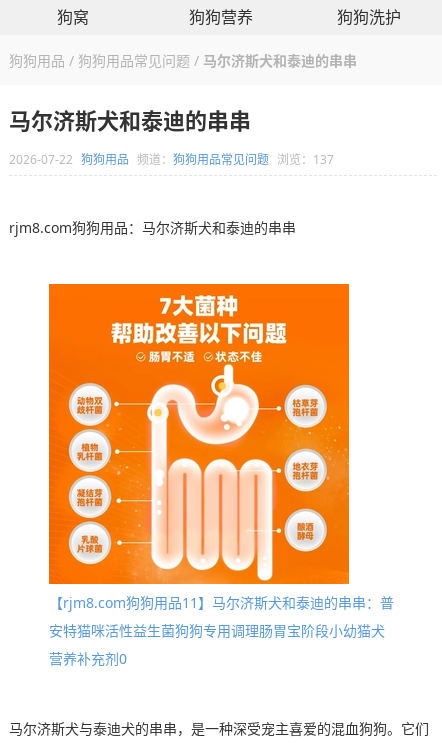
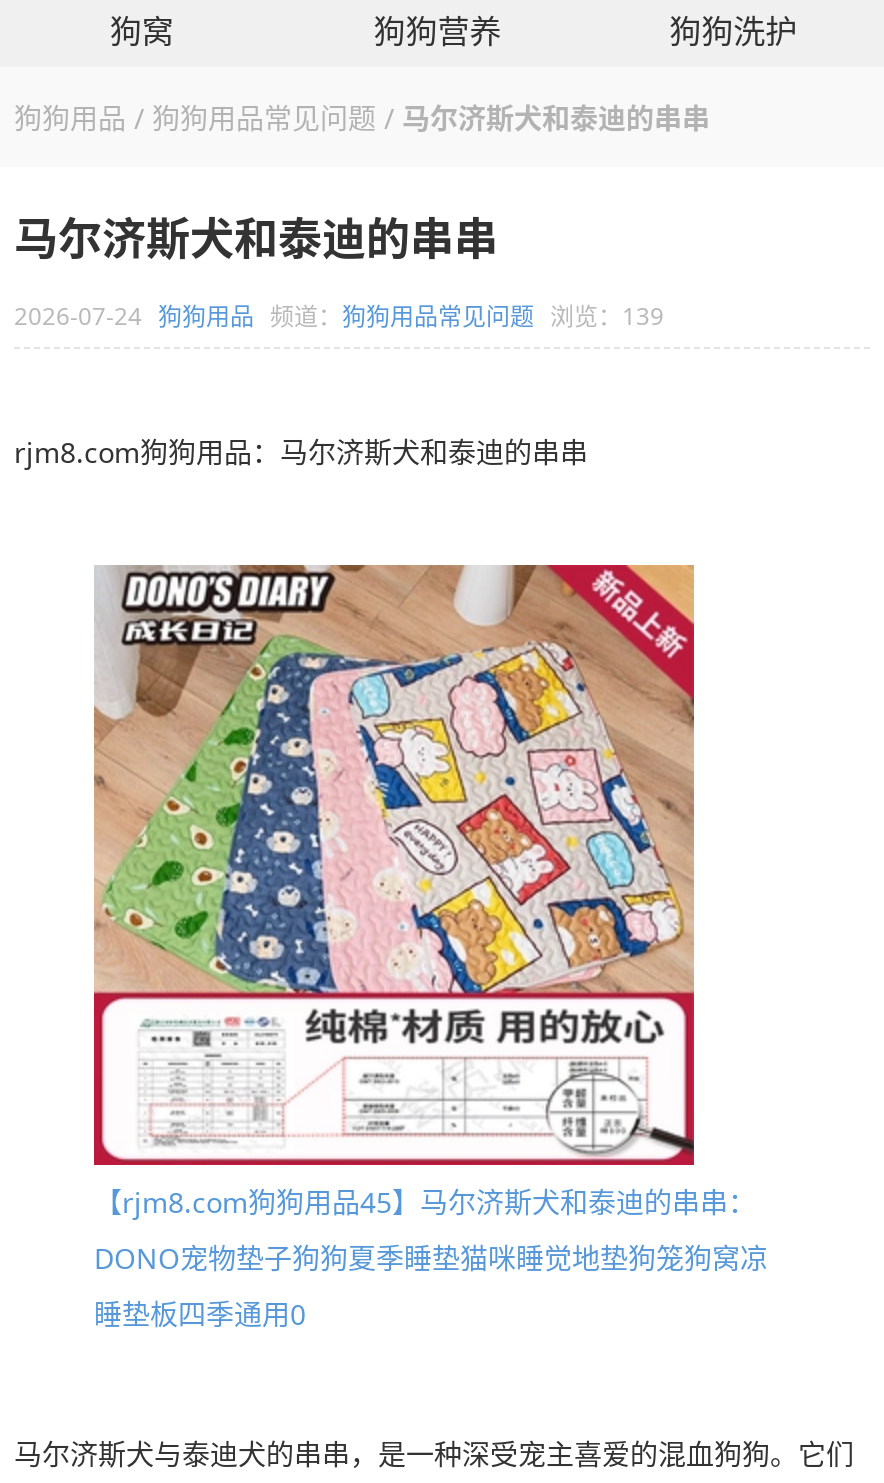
[9,151,334,168] 2026-07-22 狗狗用品 频道：狗狗用品常见问题 浏览：137 -> [14,300,664,334] 2026-07-24 狗狗用品 频道：狗狗用品常见问题 浏览：139
[48,283,394,612] [image] | 【rjm8.com狗狗用品11】马尔济斯犬和泰迪的串串：普 -> [92,563,756,1222] [image] | 【rjm8.com狗狗用品45】马尔济斯犬和泰迪的串串：
[49,621,385,640] 安特猫咪活性益生菌狗狗专用调理肠胃宝阶段小幼猫犬 -> [94,1240,768,1278] DONO宠物垫子狗狗夏季睡垫猫咪睡觉地垫狗笼狗窝凉
[49,649,127,668] 营养补充剂0 -> [94,1296,306,1334] 睡垫板四季通用0

